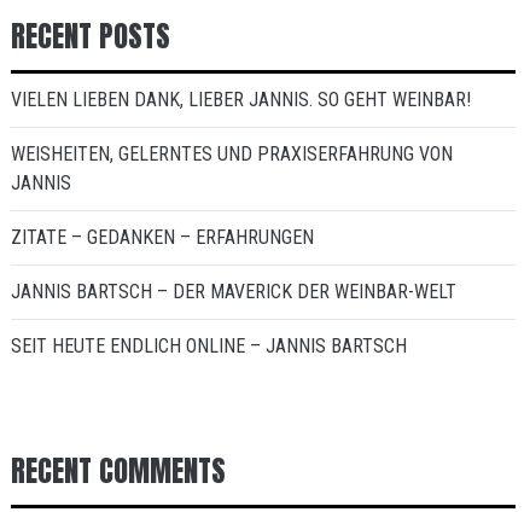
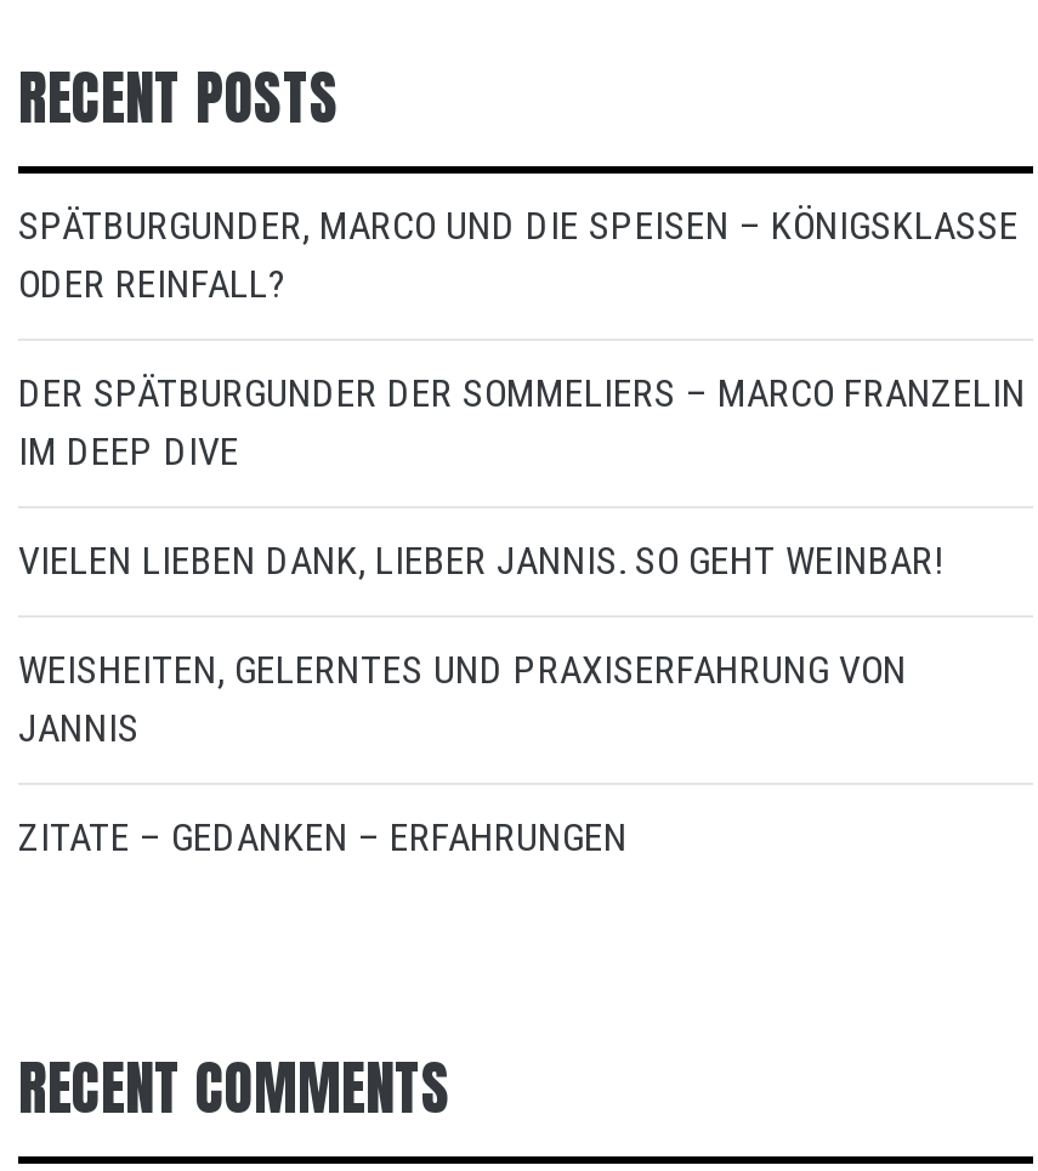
none -> [18,203,1026,475] SPÄTBURGUNDER, MARCO UND DIE SPEISEN – KÖNIGSKLASSE | ODER REINFALL? | DER SPÄTBURGUNDER DER SOMMELIERS – MARCO FRANZELIN | IM DEEP DIVE
moved [11,88,471,249] -> [18,538,943,861]: VIELEN LIEBEN DANK, LIEBER JANNIS. SO GEHT WEINBAR! | WEISHEITEN, GELERNTES UND PRAXISERFAHRUNG VON | JANNIS | ZITATE – GEDANKEN – ERFAHRUNGEN
[11,280,456,358] JANNIS BARTSCH – DER MAVERICK DER WEINBAR-WELT | SEIT HEUTE ENDLICH ONLINE – JANNIS BARTSCH -> none

